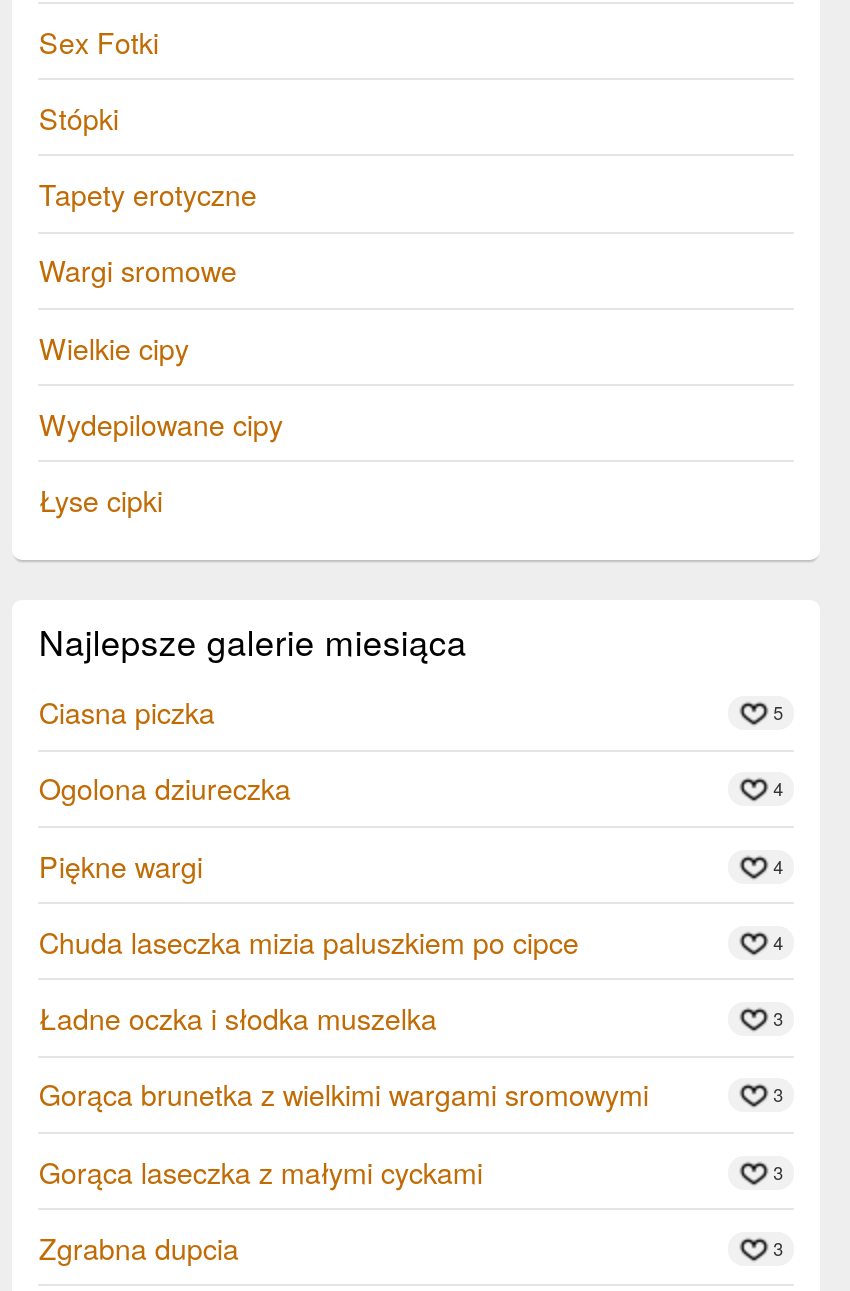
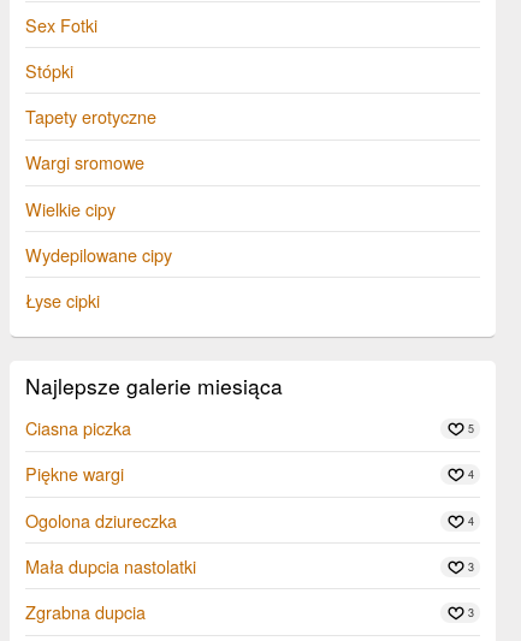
moved [39,766,291,808] -> [26,507,177,532]: Ogolona dziureczka
[773,776,783,802] 4 -> none
[39,920,579,962] Chuda laseczka mizia paluszkiem po cipce -> none
[39,996,783,1191] Ładne oczka i słodka muszelka | 3 | Gorąca brunetka z wielkimi wargami sromowymi | 3 | Gorąca laseczka z małymi cyckami -> [26,553,197,578] Mała dupcia nastolatki

